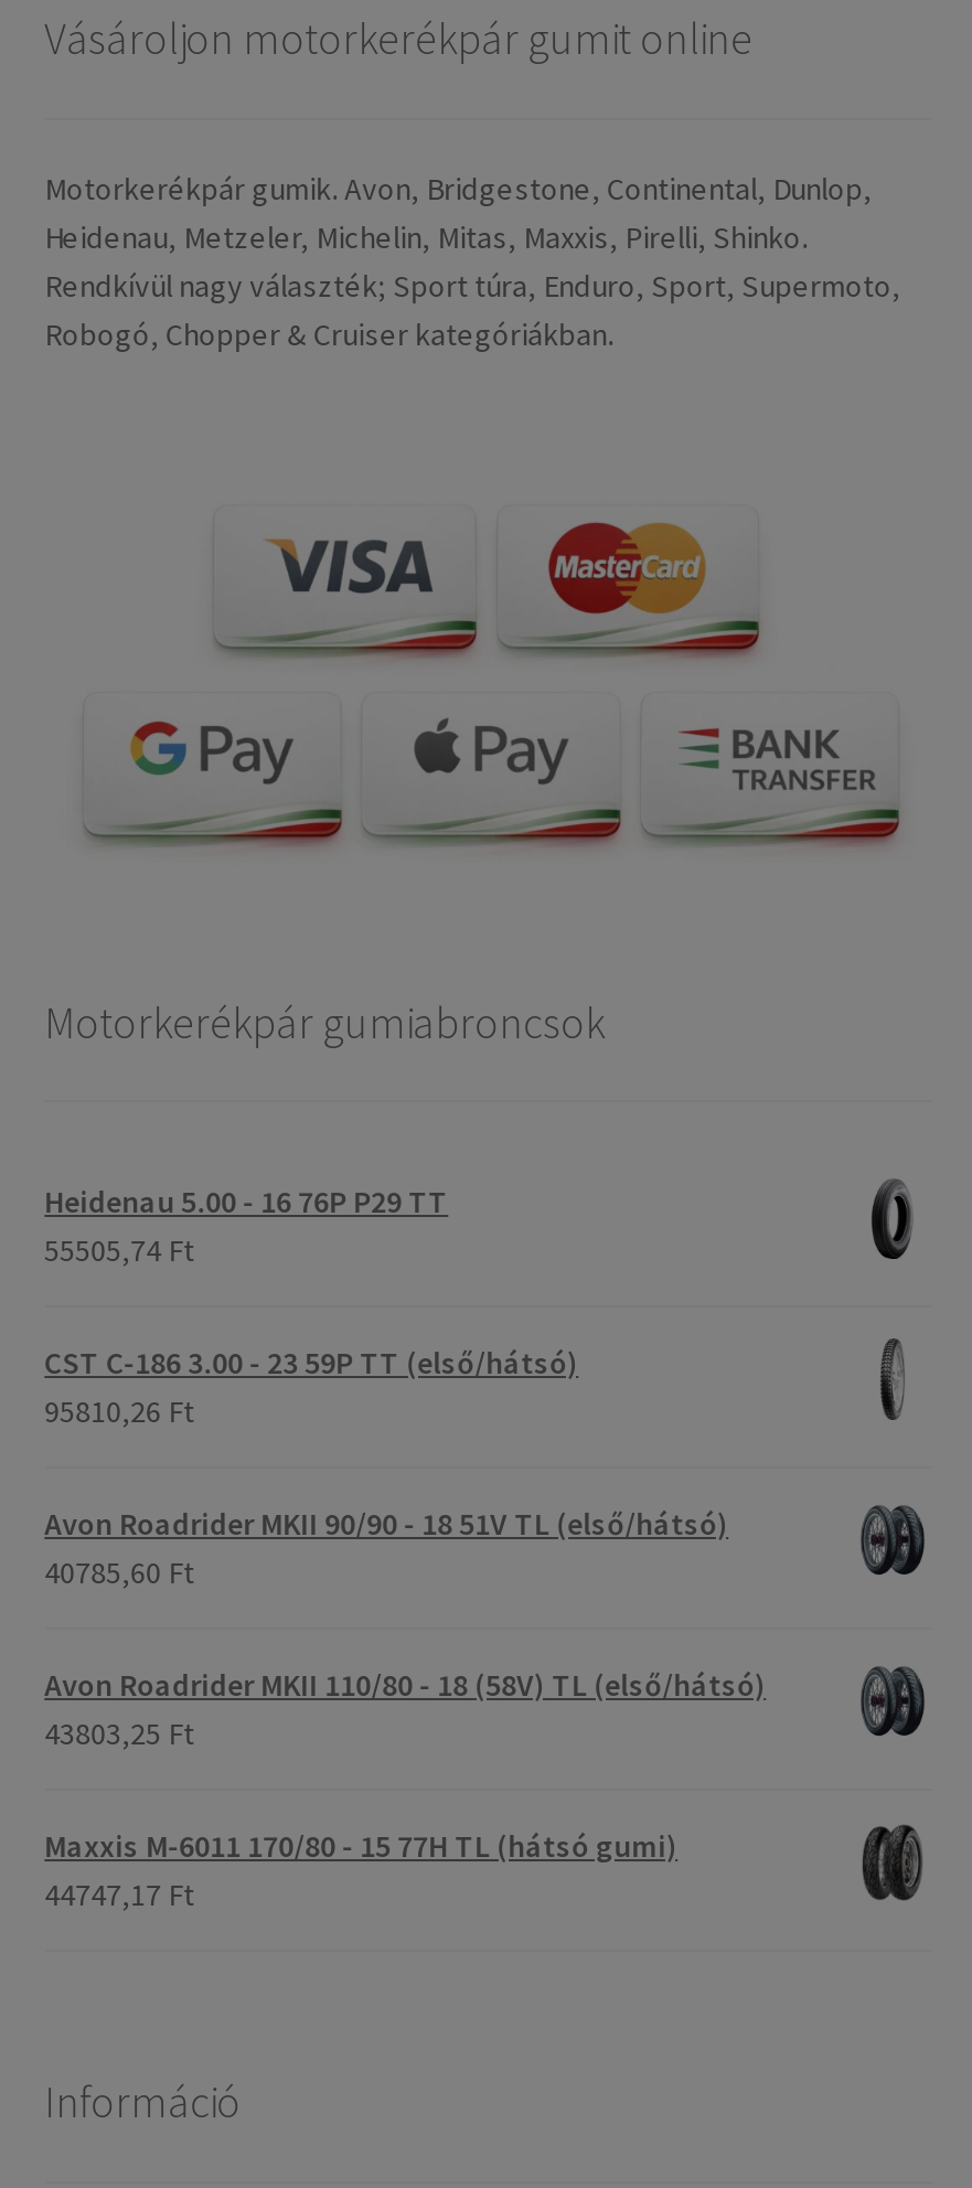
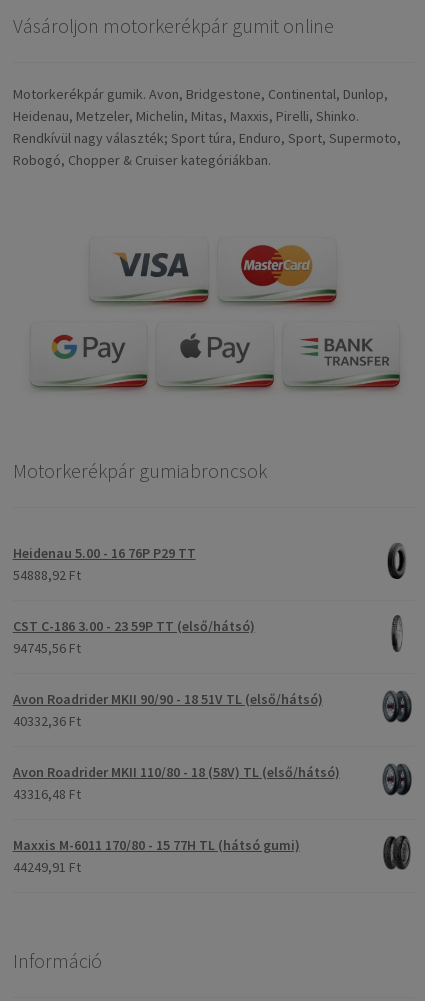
[44,1230,194,1270] 55505,74 Ft -> [13,566,81,584] 54888,92 Ft
[44,1391,194,1431] 95810,26 Ft -> [13,639,81,657] 94745,56 Ft
[44,1552,194,1592] 40785,60 Ft -> [13,712,81,730] 40332,36 Ft
[44,1713,194,1753] 43803,25 Ft -> [13,785,81,803] 43316,48 Ft
[44,1874,194,1914] 44747,17 Ft -> [13,858,81,876] 44249,91 Ft

